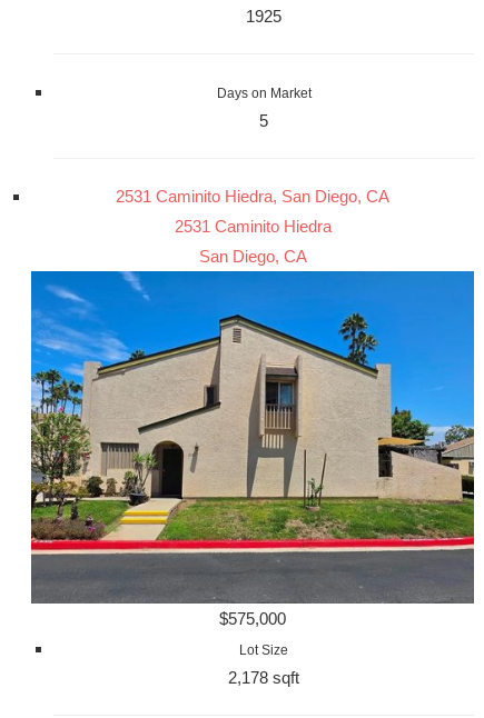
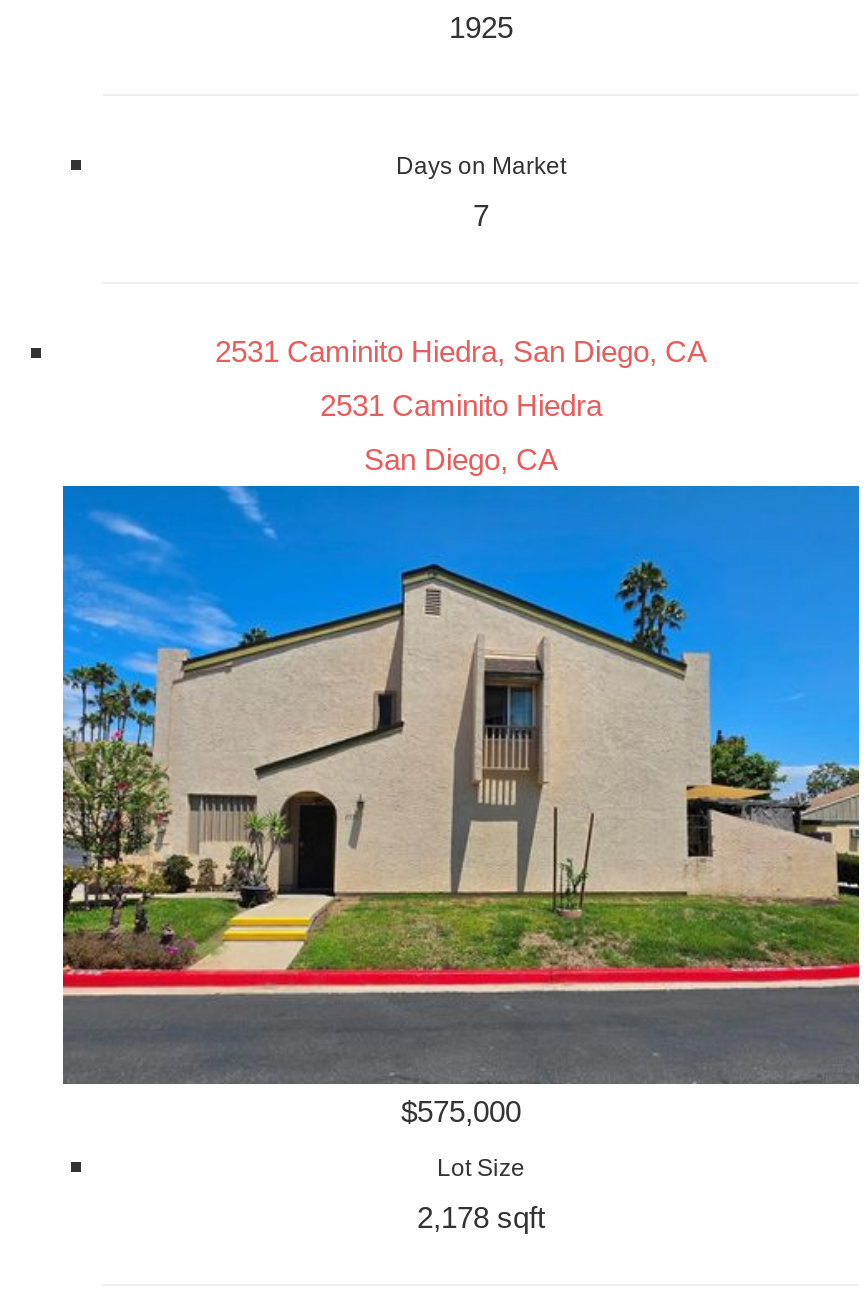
[259,111,268,130] 5 -> [473,198,489,232] 7

